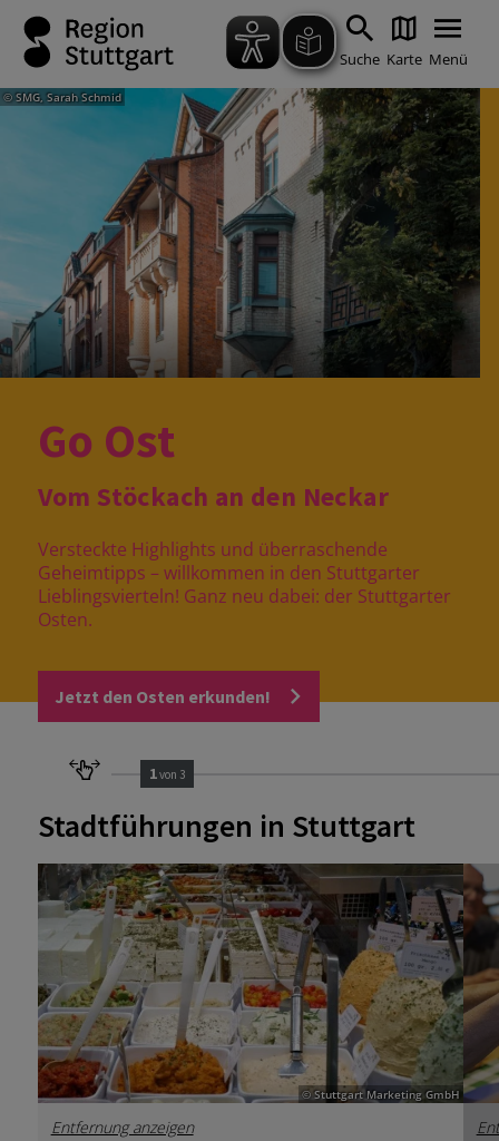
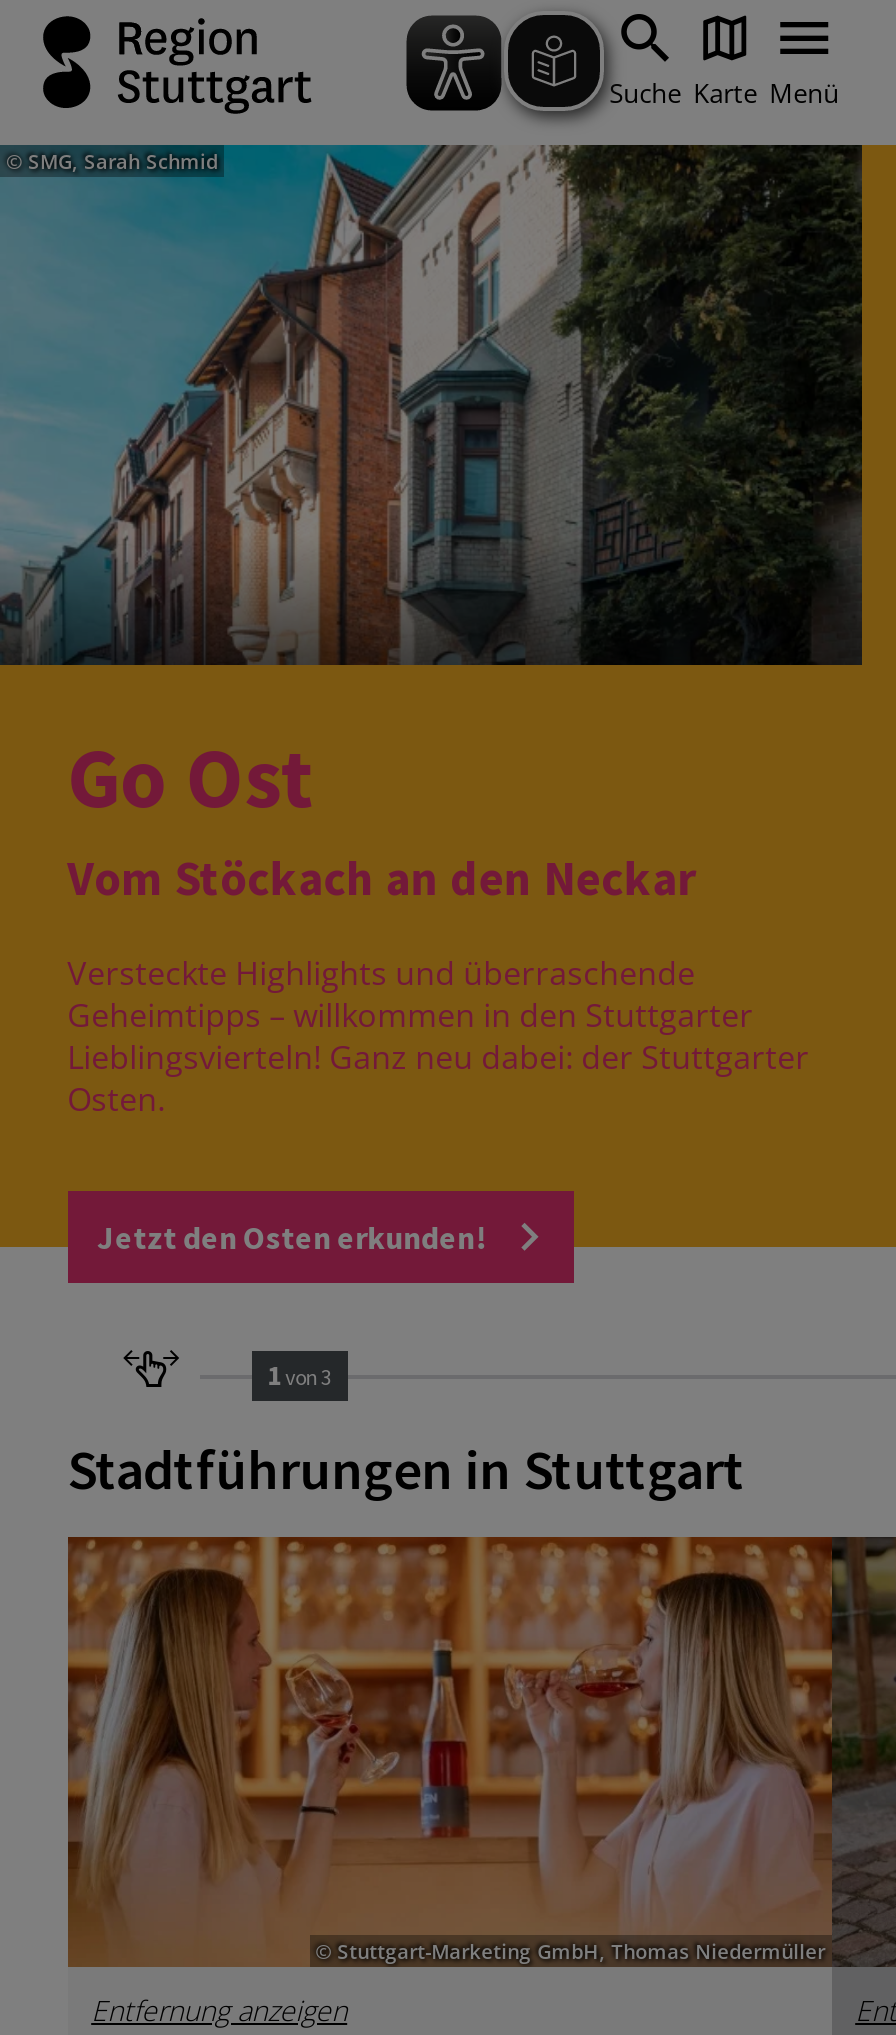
[37,862,496,1103] [image] | © Stuttgart Marketing GmbH -> [66,1535,890,1967] [image] | © Stuttgart-Marketing GmbH, Thomas Niedermüller

